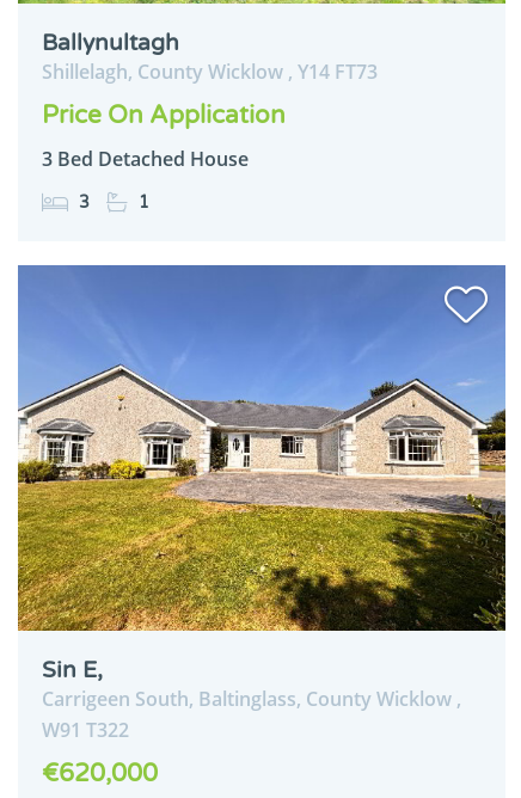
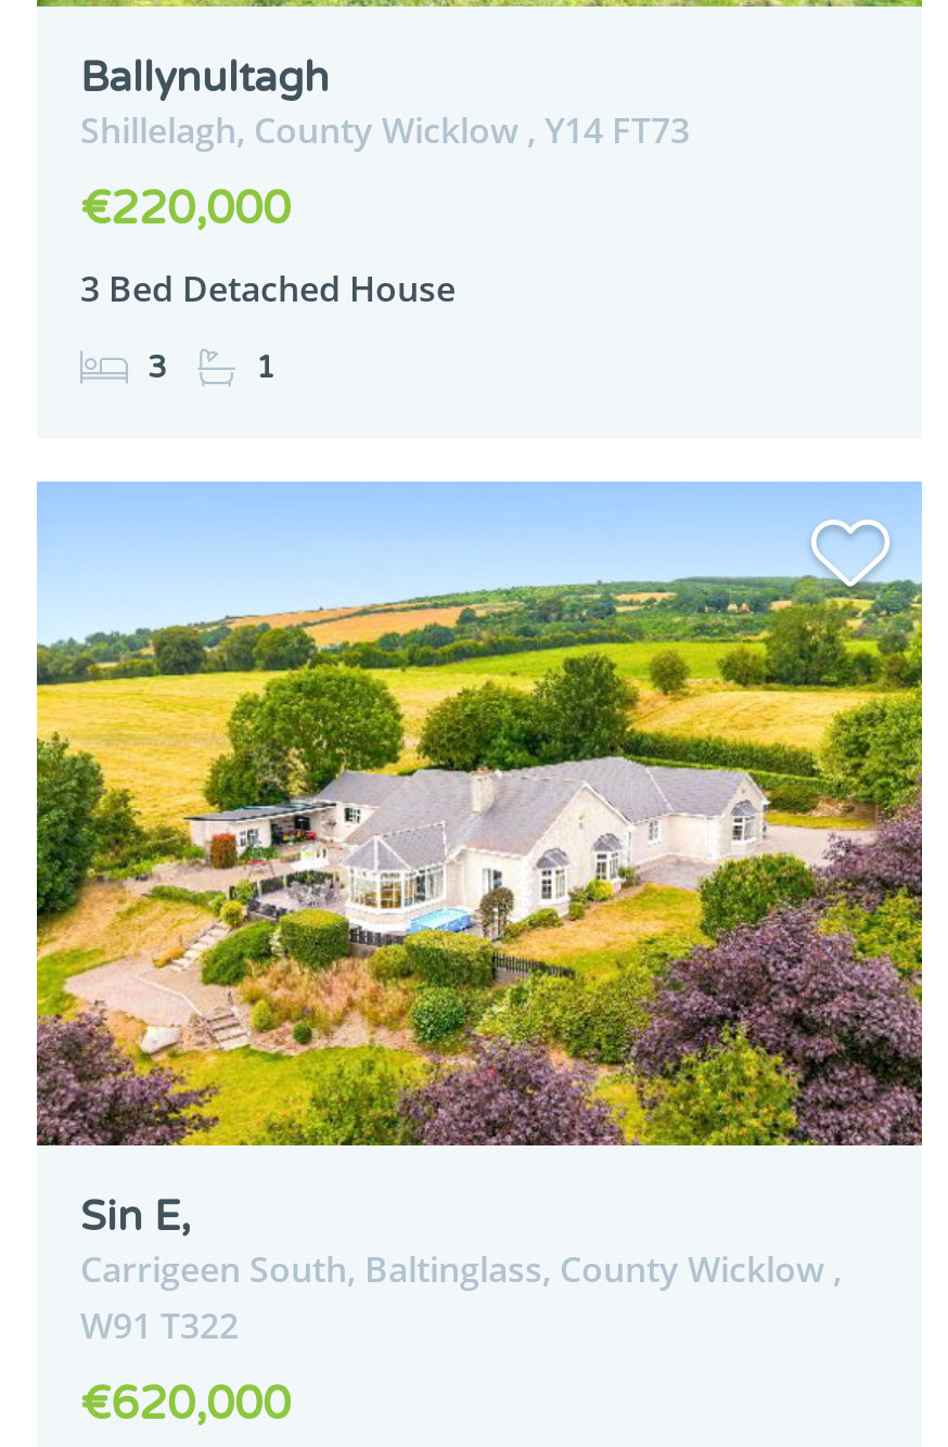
[42,101,286,130] Price On Application -> [80,183,291,237] €220,000
[17,265,507,632] [image] -> [35,484,924,1148] [image]

